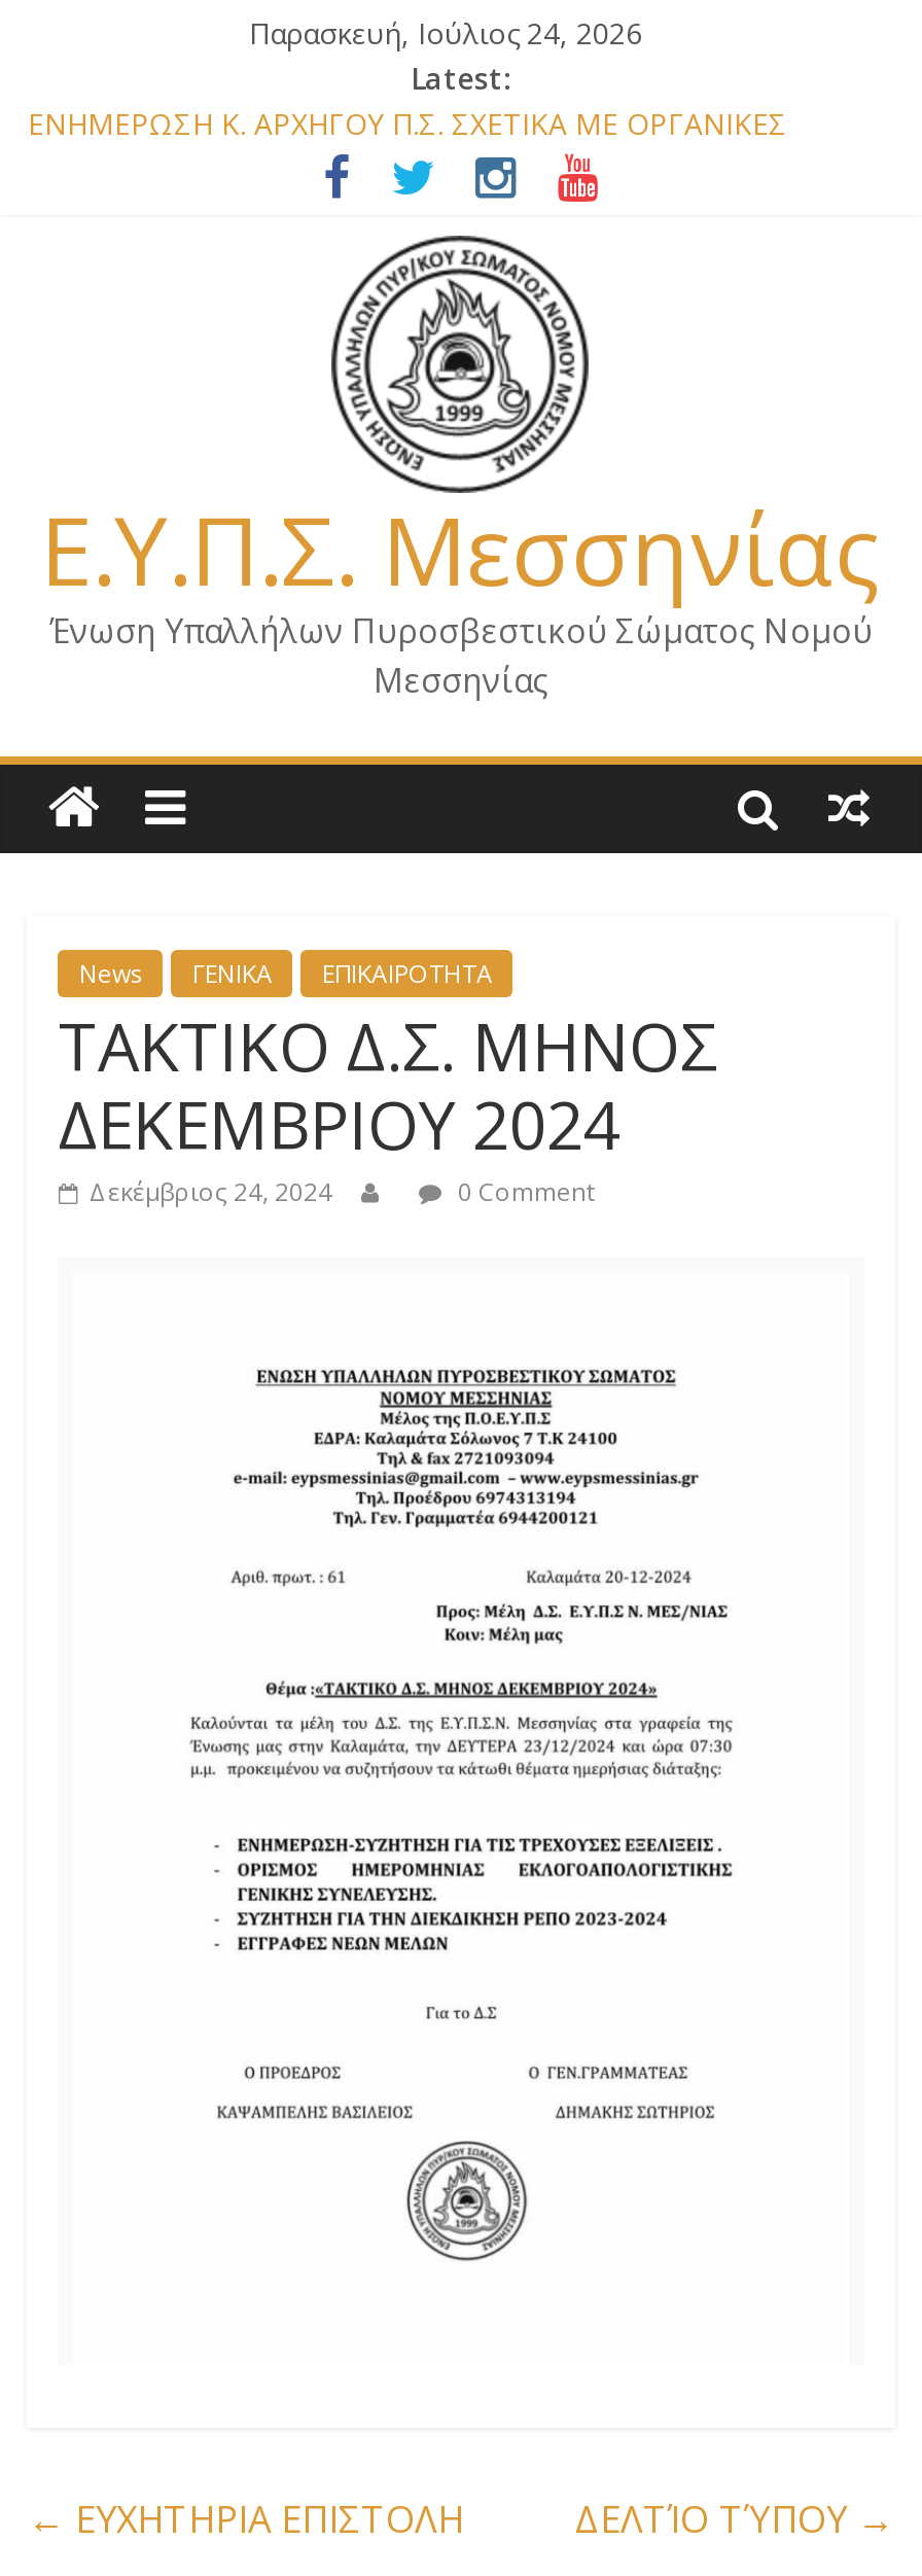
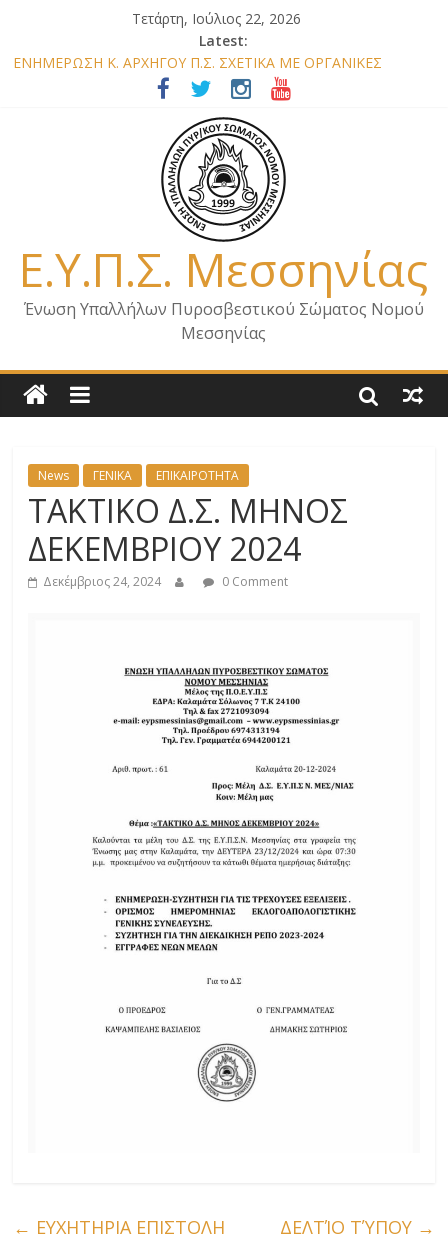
[249,13,642,52] Παρασκευή, Ιούλιος 24, 2026 -> [132,9,301,28] Τετάρτη, Ιούλιος 22, 2026

